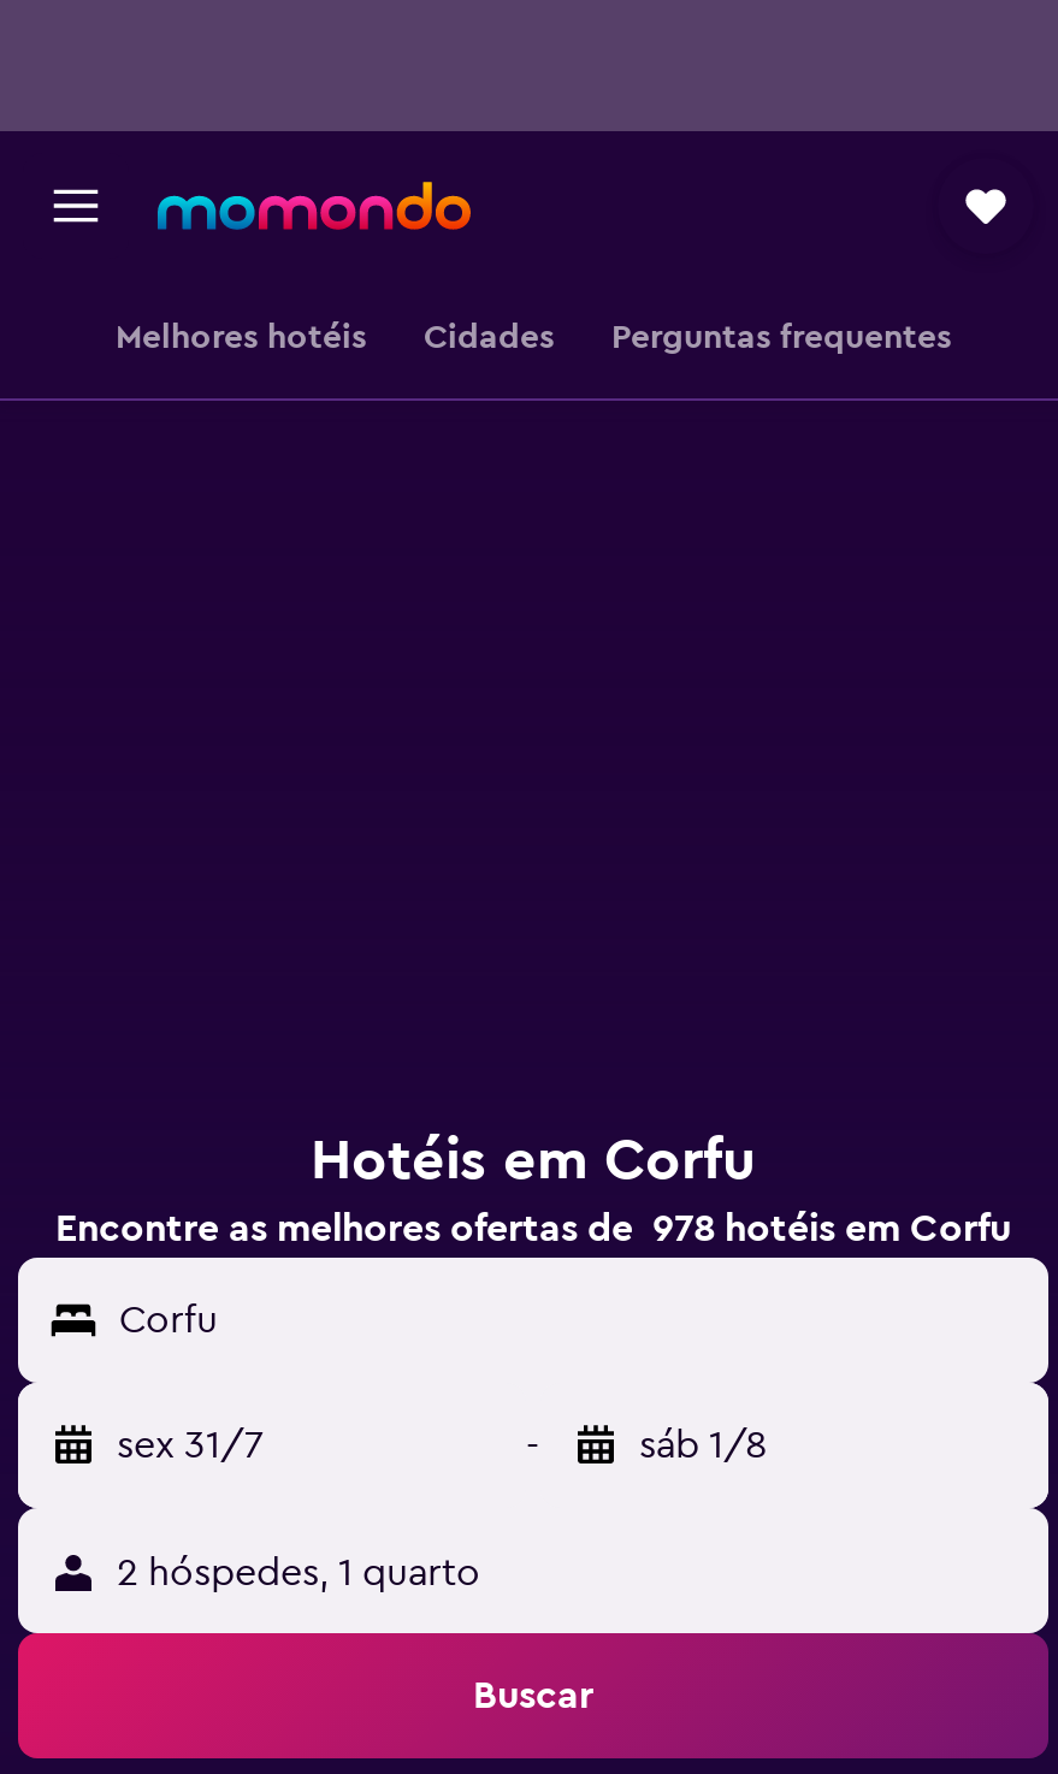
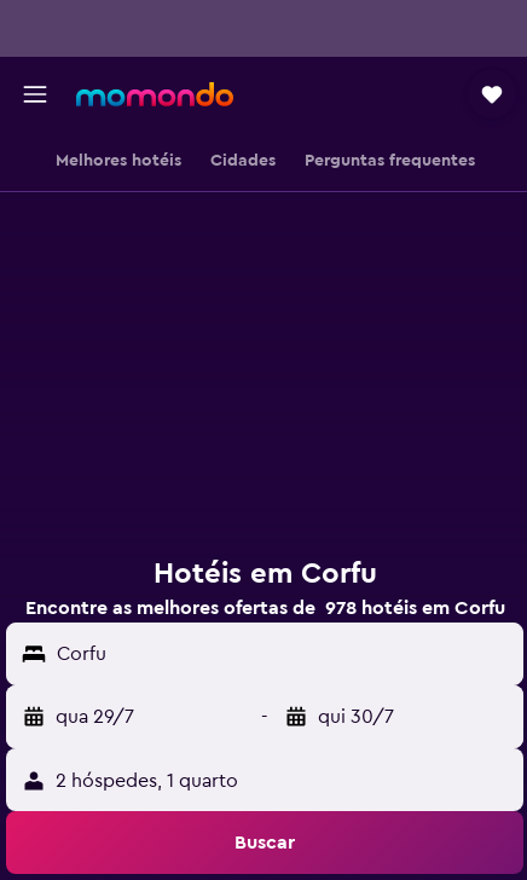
[117,1426,264,1465] sex 31/7 -> [56,707,134,726] qua 29/7
[639,1426,767,1465] sáb 1/8 -> [318,707,394,726] qui 30/7

